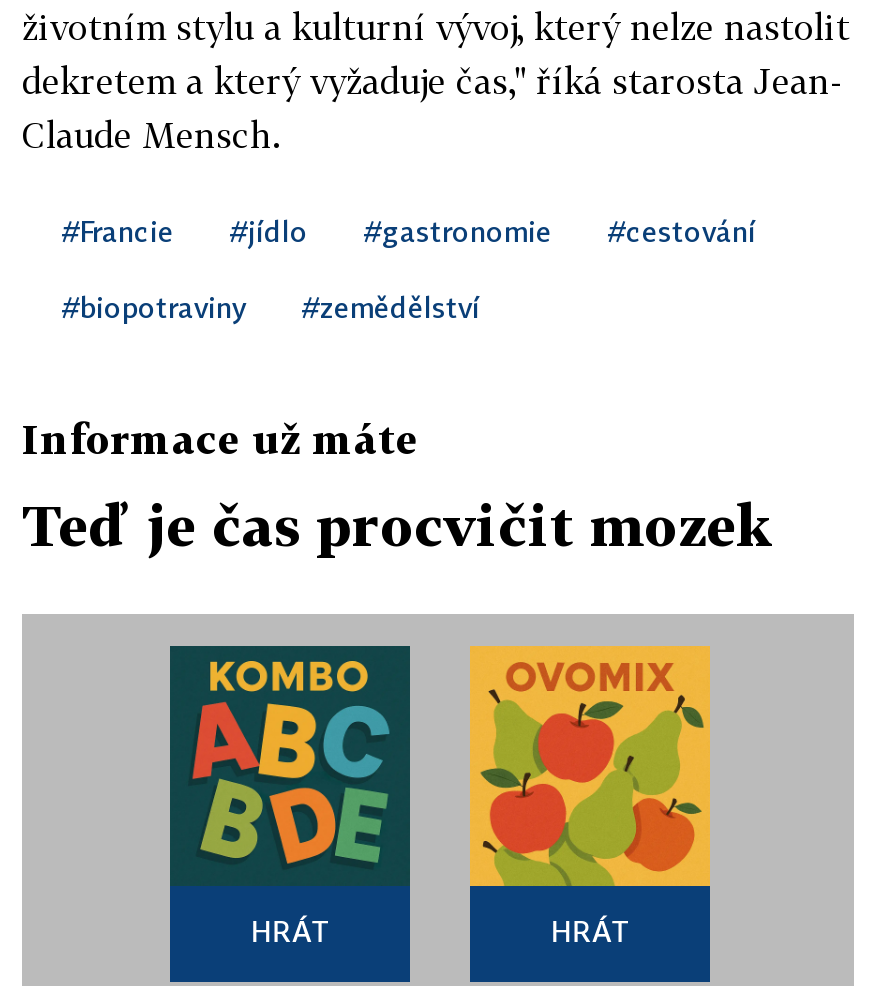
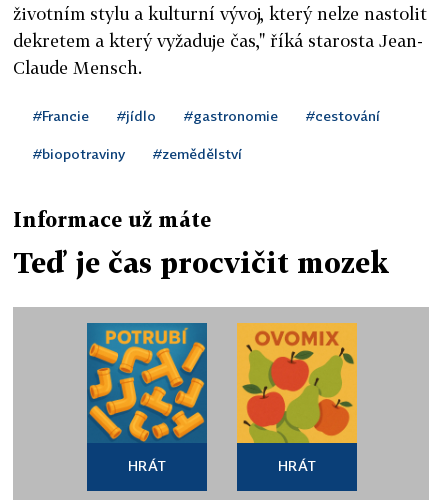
[170,646,410,886] [image] -> [87,323,207,443] [image]

